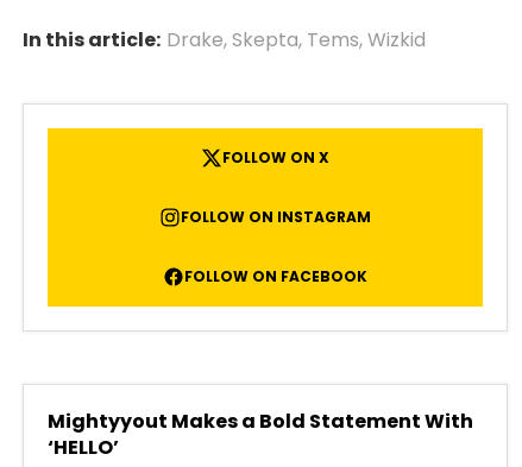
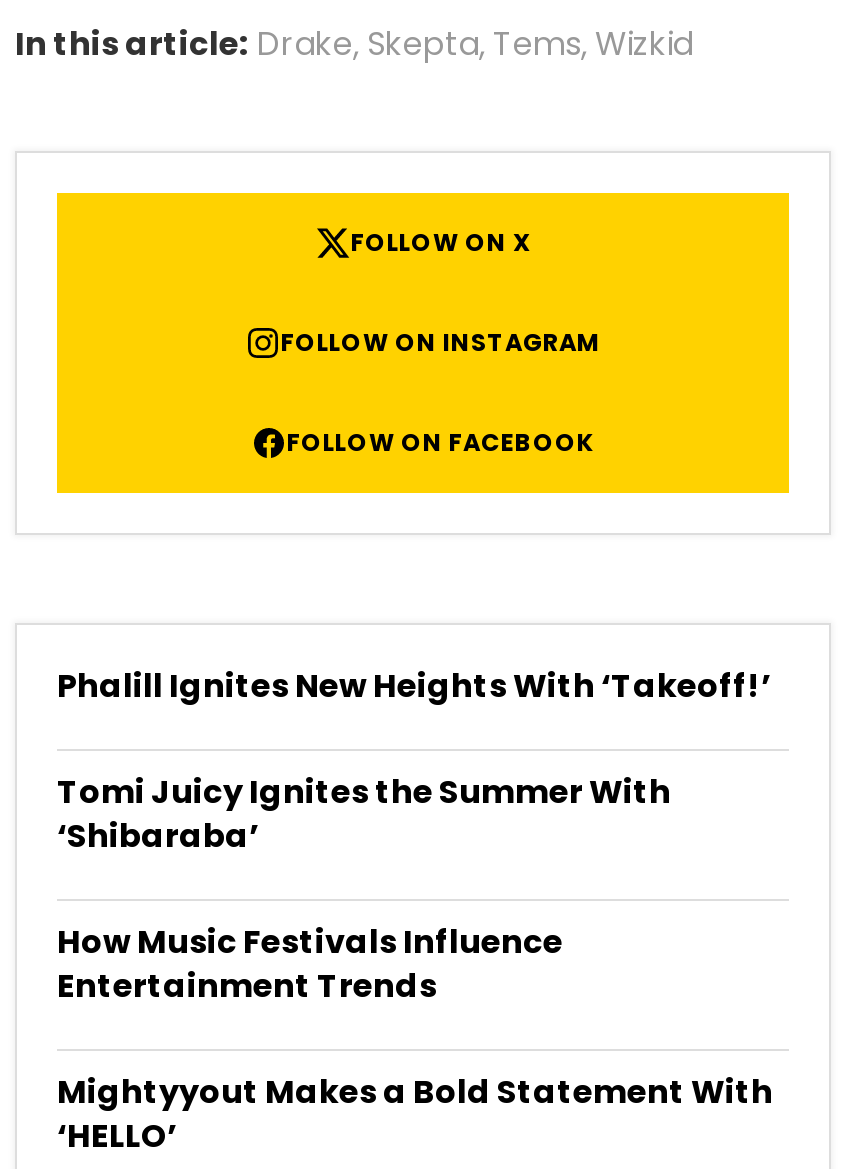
none -> [57,664,771,1010] Phalill Ignites New Heights With ‘Takeoff!’ | Tomi Juicy Ignites the Summer With | ‘Shibaraba’ | How Music Festivals Influence | Entertainment Trends

